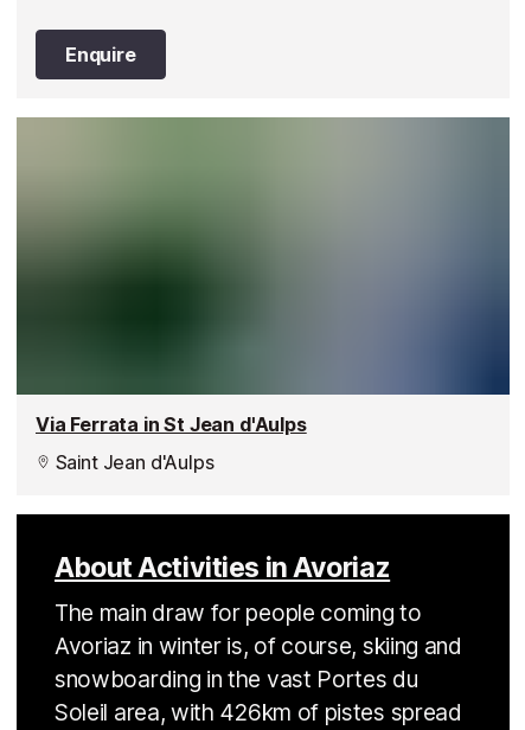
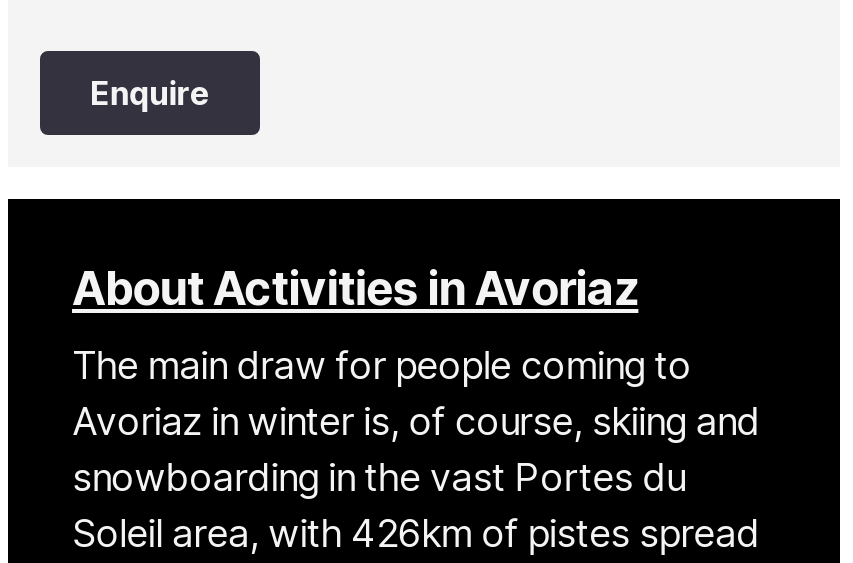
[15,117,511,474] [image] | Via Ferrata in St Jean d'Aulps | Saint Jean d'Aulps -> none

